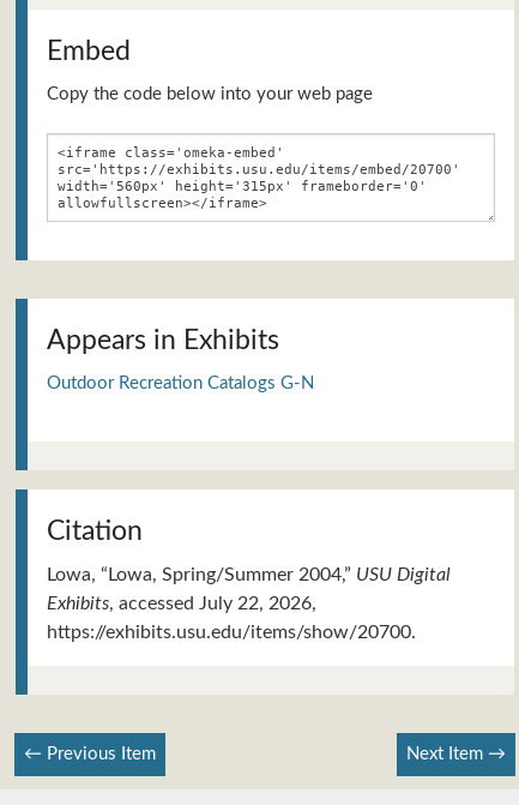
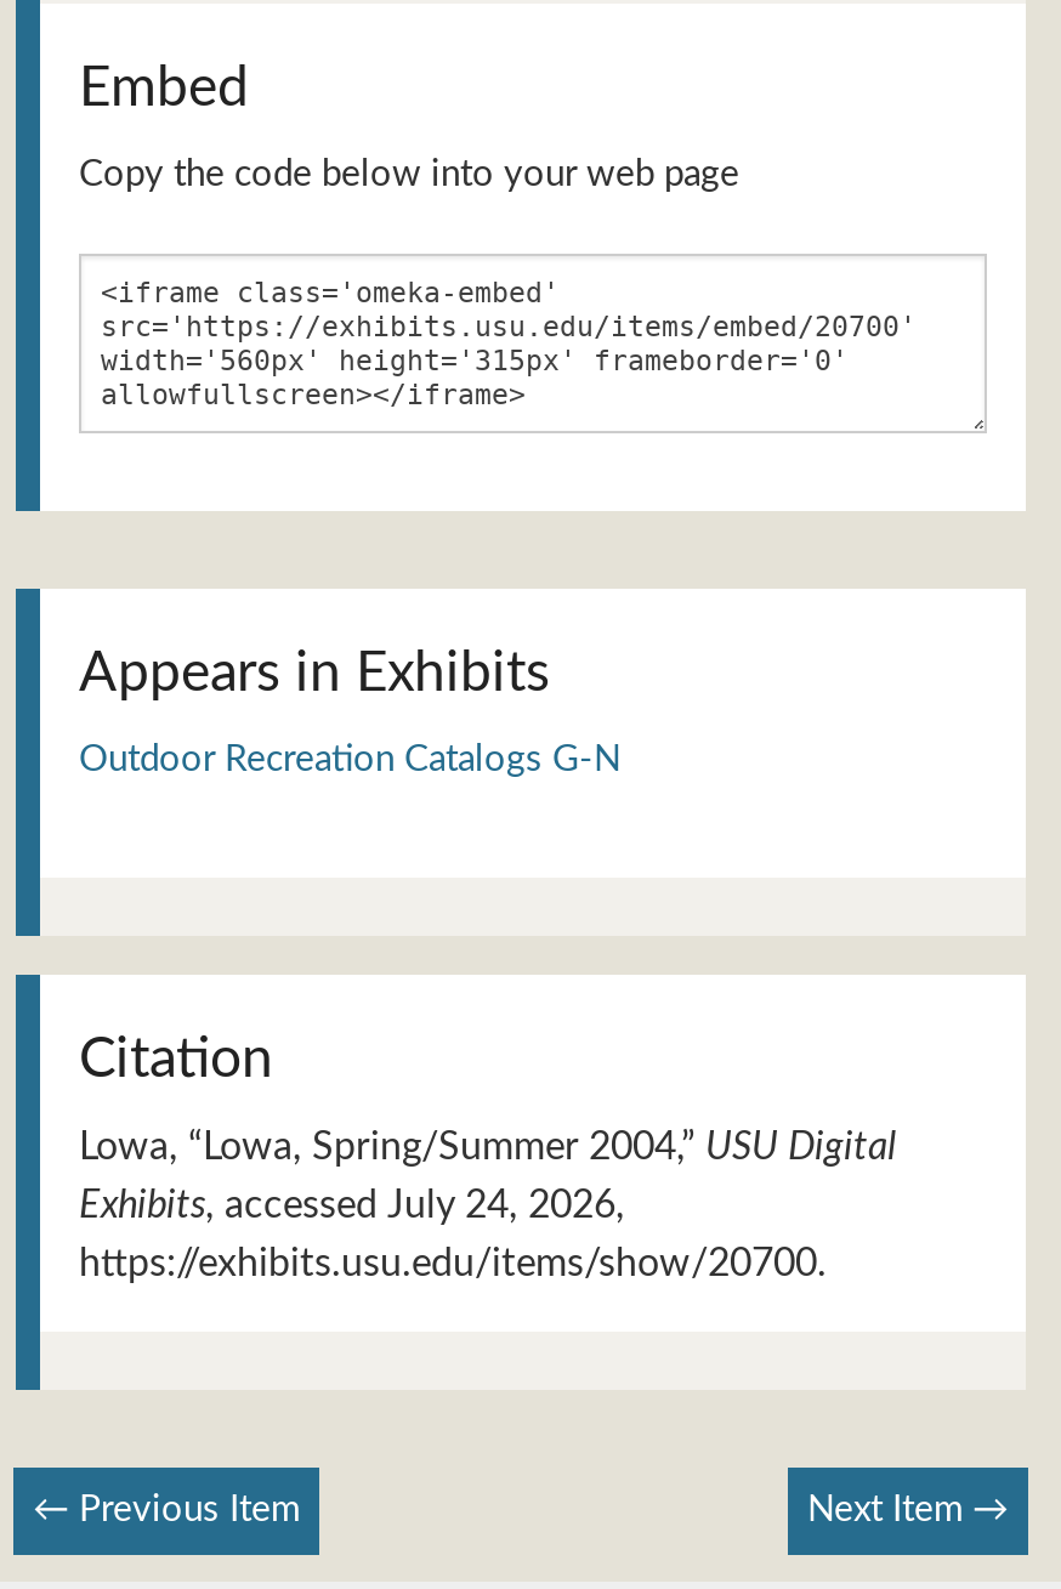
[47,594,316,613] Exhibits, accessed July 22, 2026, -> [79,1187,625,1226] Exhibits, accessed July 24, 2026,

